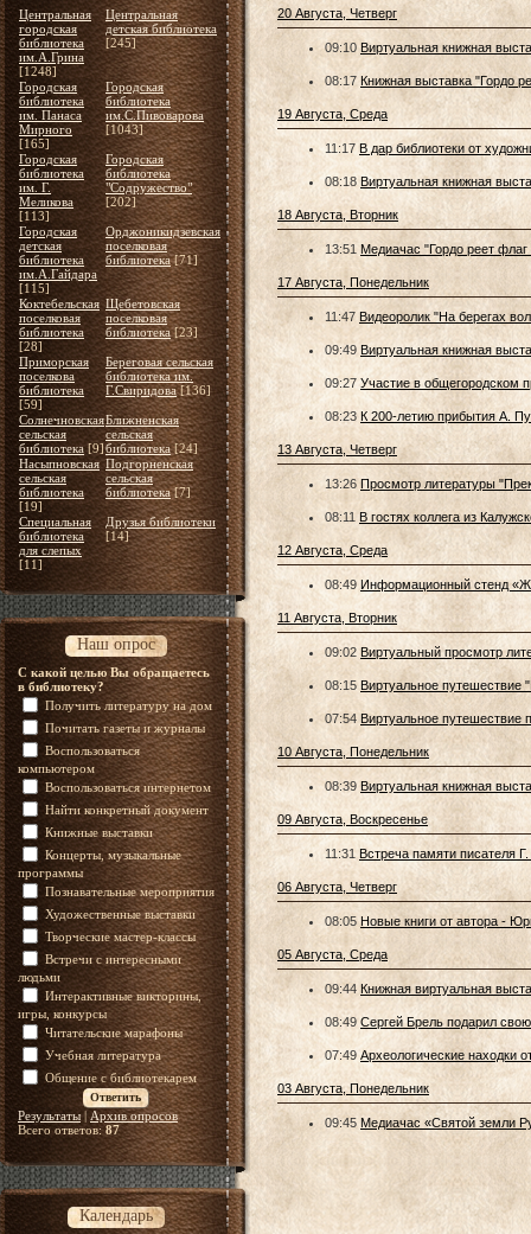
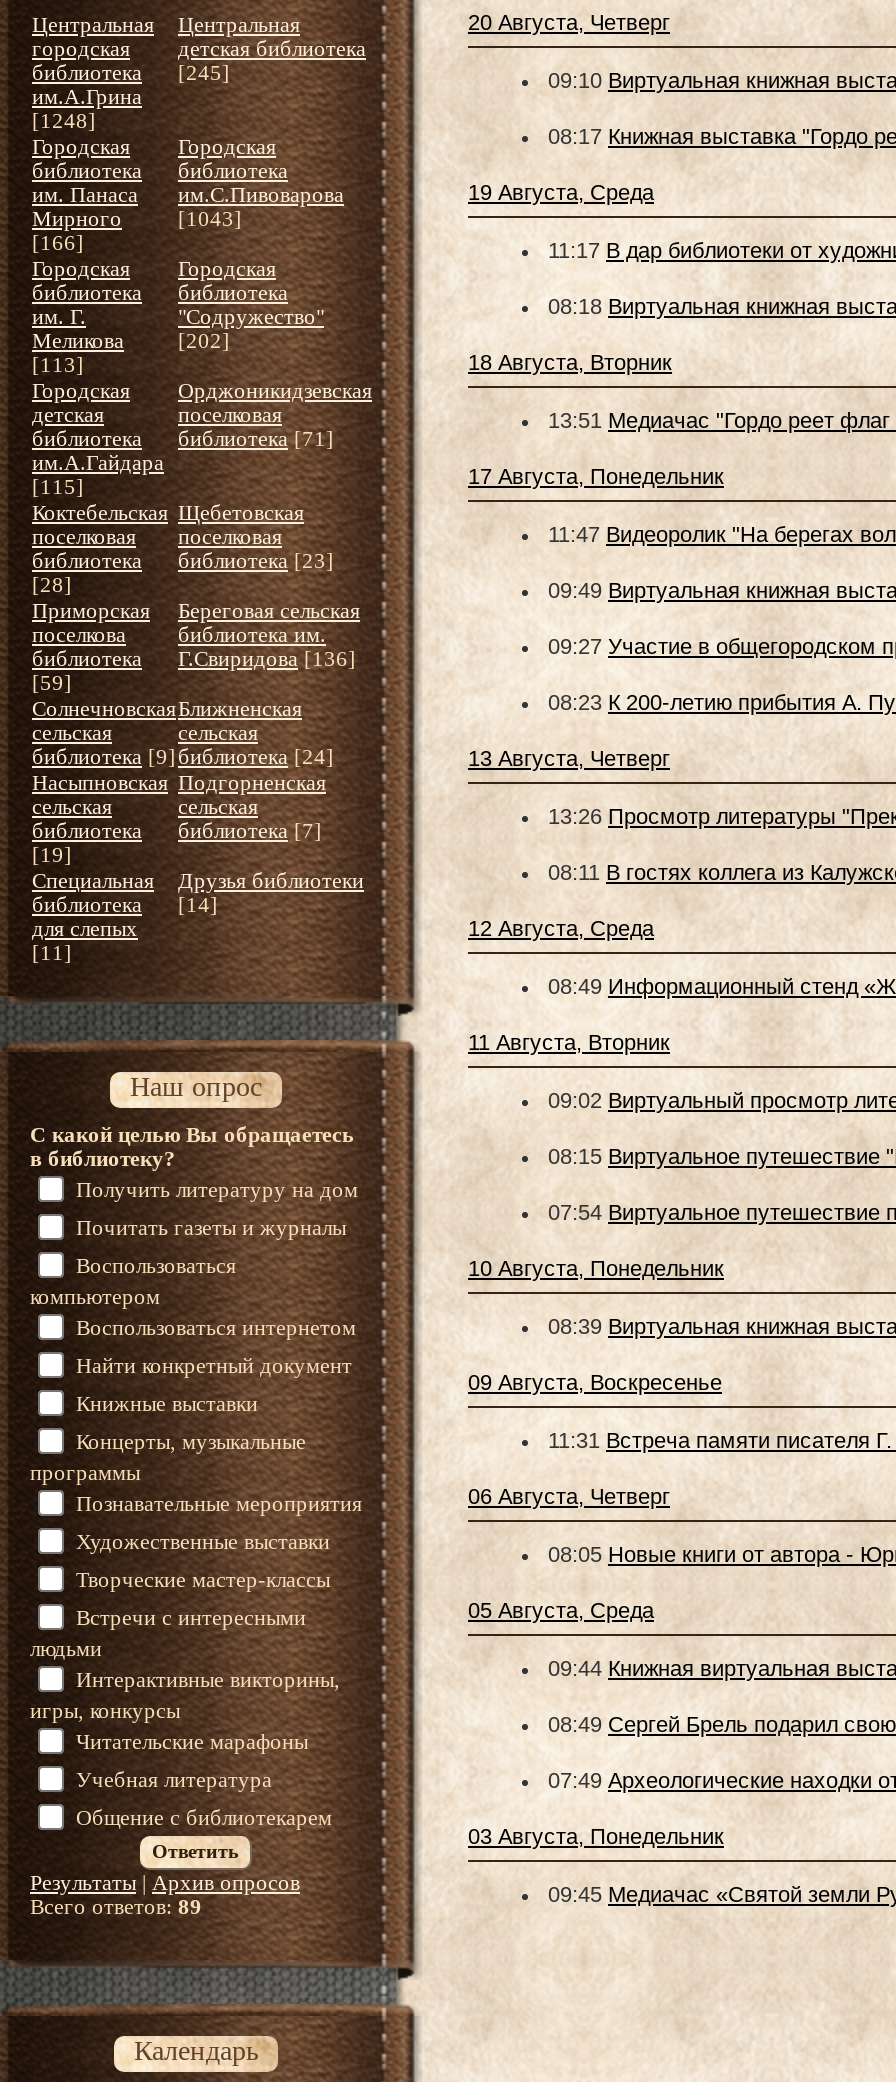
[19,136,50,151] [165] -> [32,230,84,254] [166]
[18,1123,120,1137] Всего ответов:87 -> [30,1894,202,1918] Всего ответов:89

